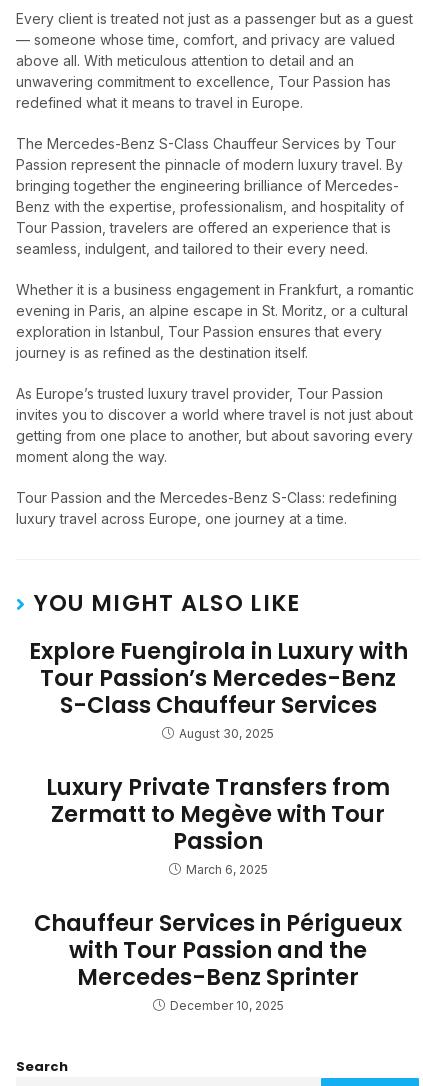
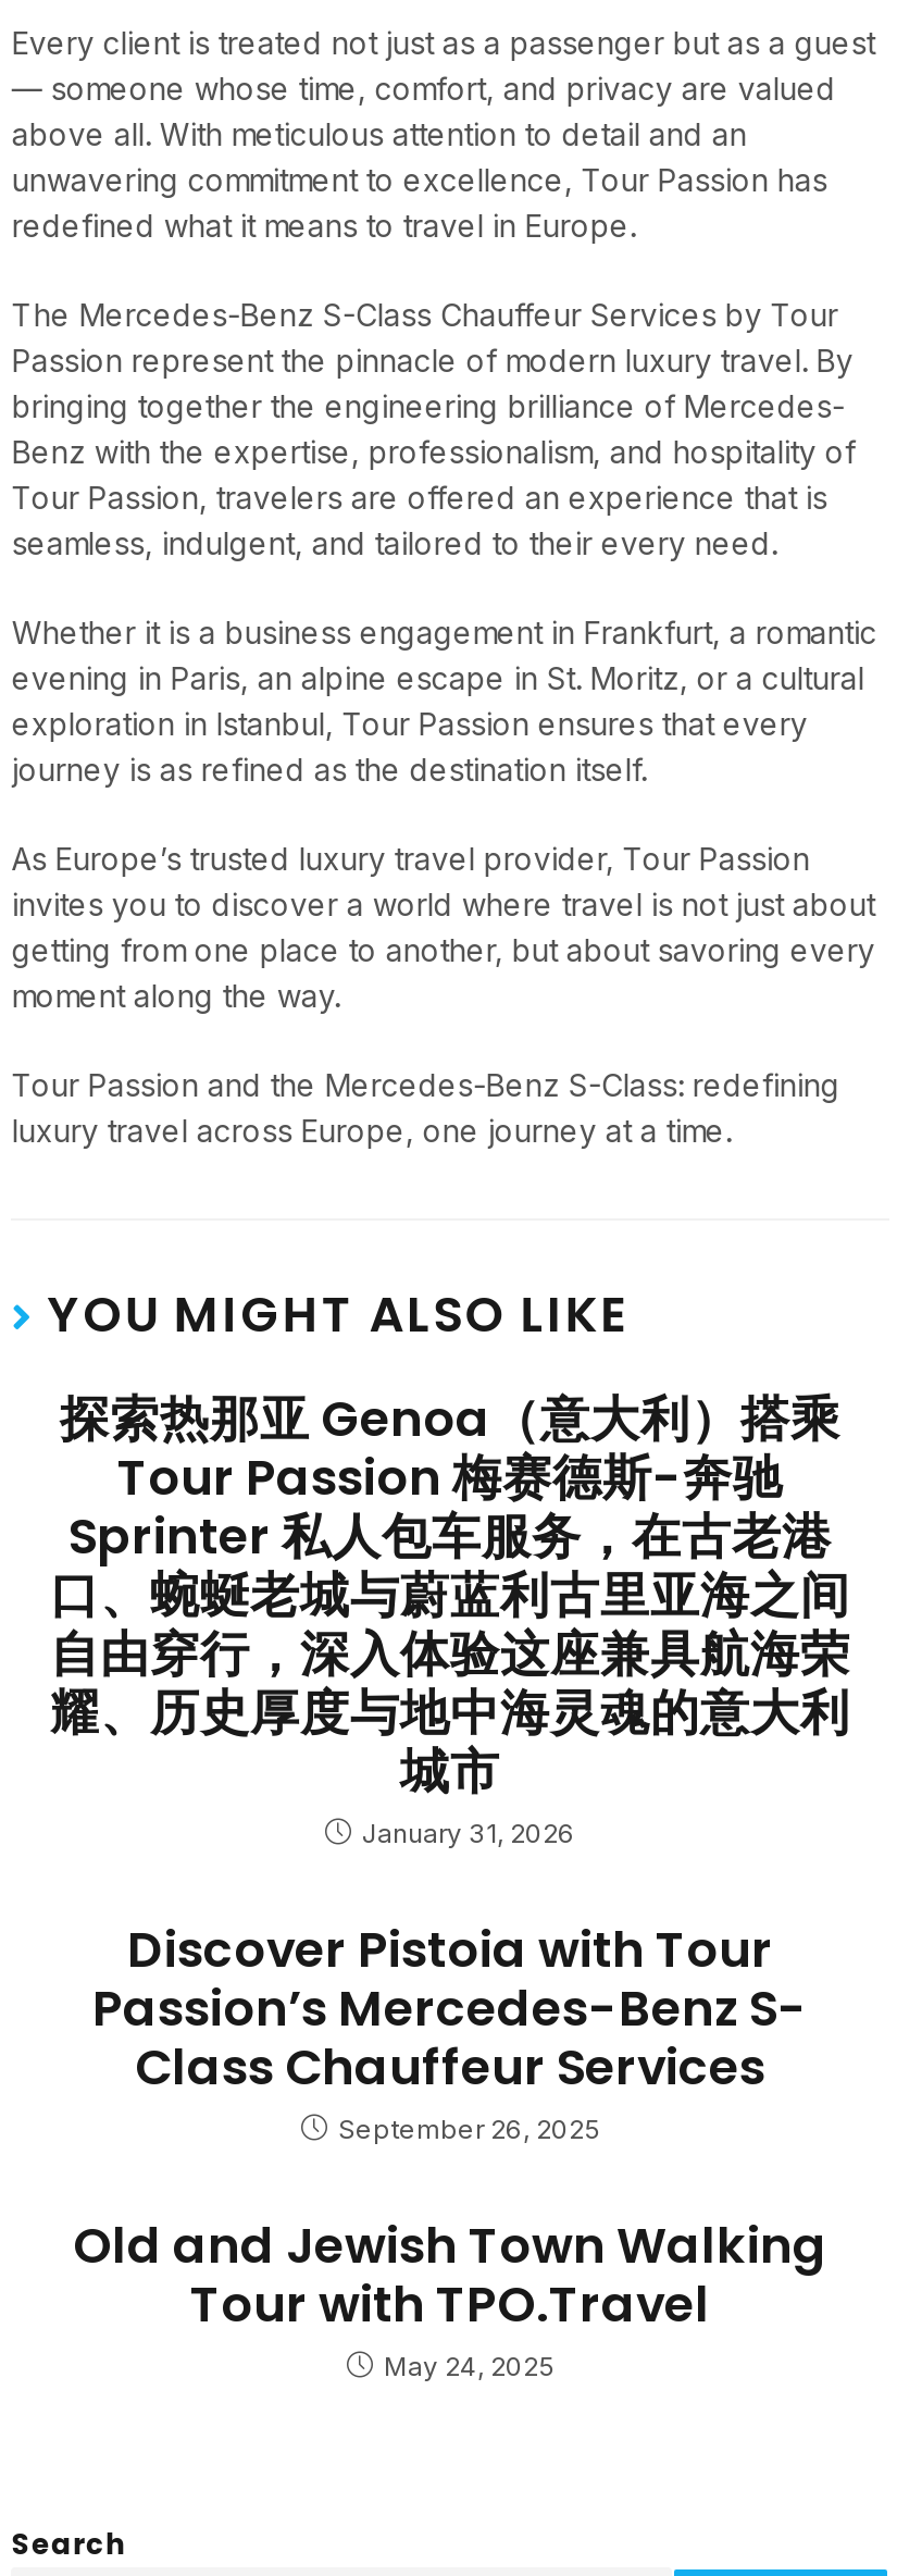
[28,635,407,741] Explore Fuengirola in Luxury with | Tour Passion’s Mercedes-Benz | S-Class Chauffeur Services | August 30, 2025 -> [50,1384,850,1849] 探索热那亚 Genoa（意大利）搭乘 | Tour Passion 梅赛德斯-奔驰 | Sprinter 私人包车服务，在古老港 | 口、蜿蜒老城与蔚蓝利古里亚海之间 | 自由穿行，深入体验这座兼具航海荣 | 耀、历史厚度与地中海灵魂的意大利 | 城市 | January 31, 2026
[46,771,390,877] Luxury Private Transfers from | Zermatt to Megève with Tour | Passion | March 6, 2025 -> [92,1915,808,2145] Discover Pistoia with Tour | Passion’s Mercedes-Benz S- | Class Chauffeur Services | September 26, 2025
[34,907,402,1013] Chauffeur Services in Périgueux | with Tour Passion and the | Mercedes-Benz Sprinter | December 10, 2025 -> [73,2210,827,2382] Old and Jewish Town Walking | Tour with TPO.Travel | May 24, 2025

